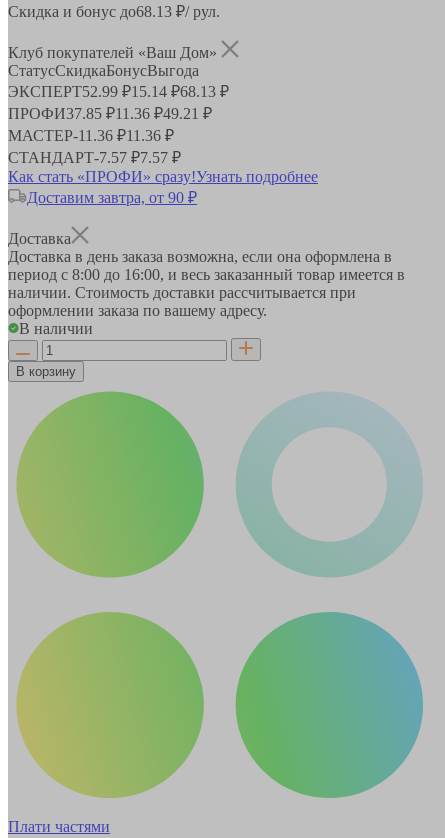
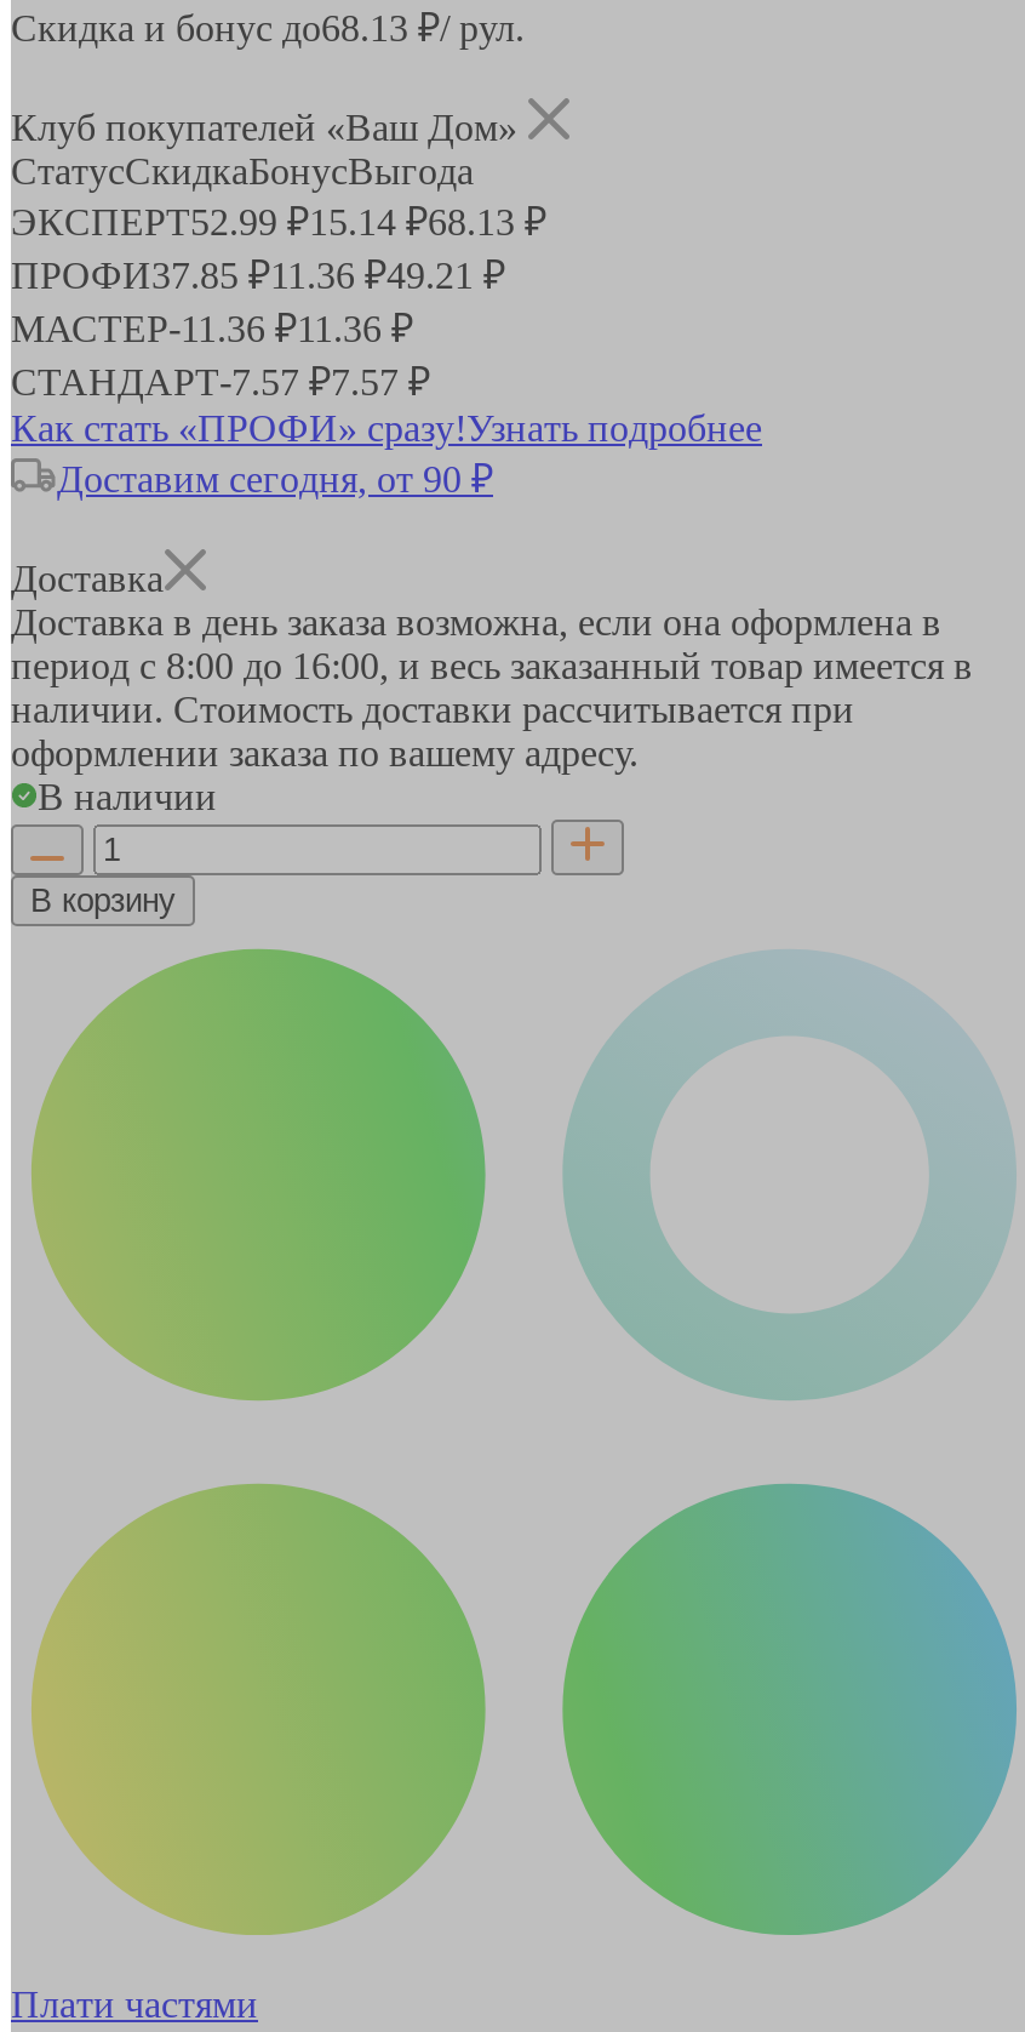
[27,189,197,206] Доставим завтра, от 90 ₽ -> [57,457,493,499] Доставим сегодня, от 90 ₽

